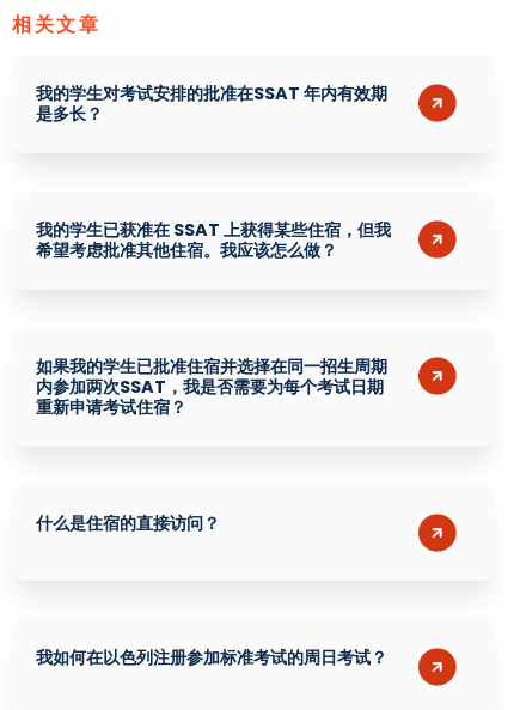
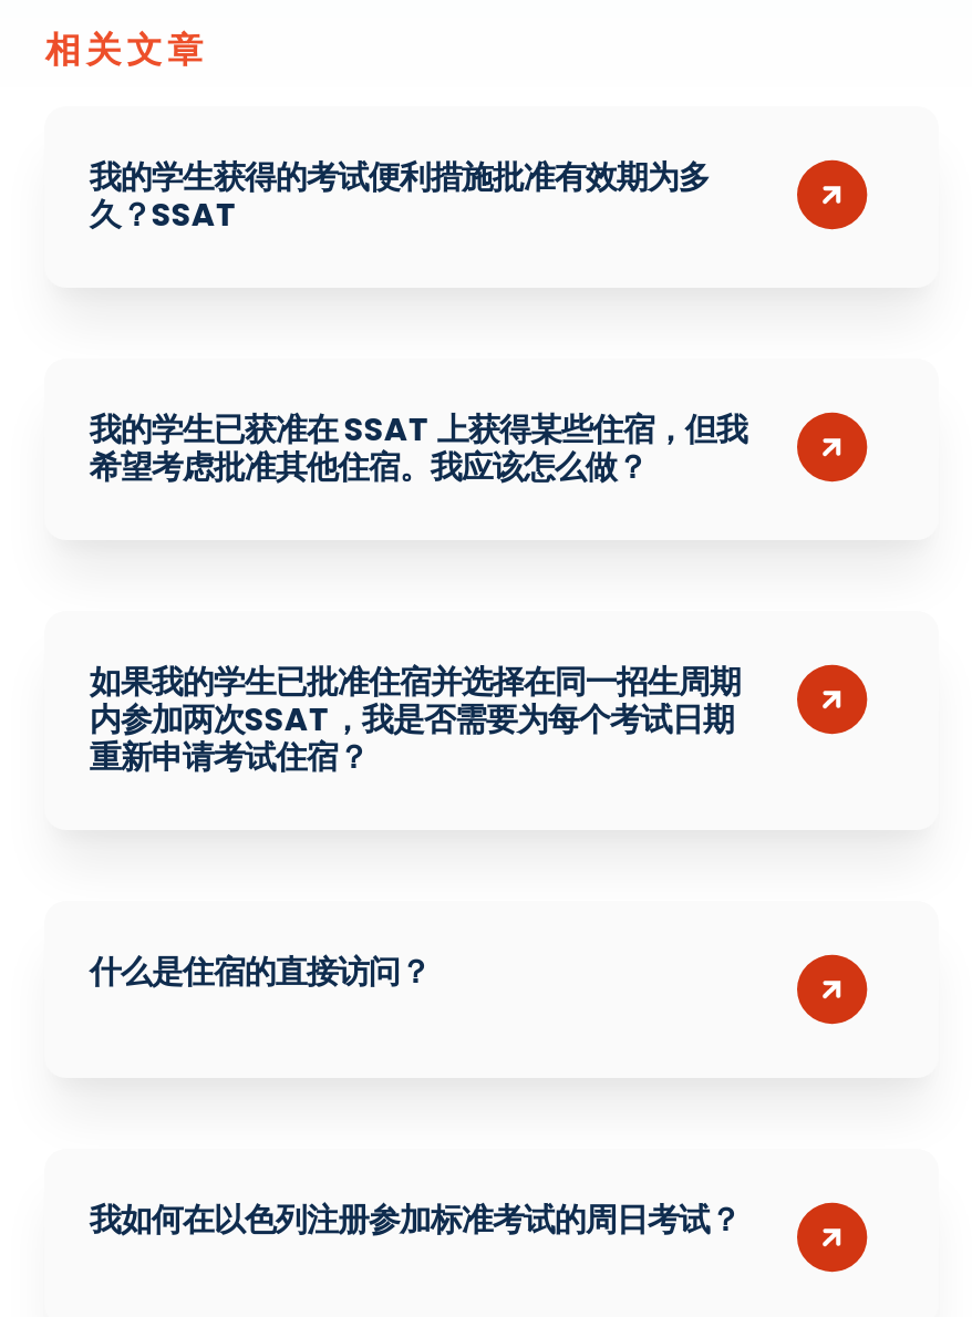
[36,81,388,125] 我的学生对考试安排的批准在SSAT 年内有效期 | 是多长？ -> [89,154,709,236] 我的学生获得的考试便利措施批准有效期为多 | 久？SSAT

